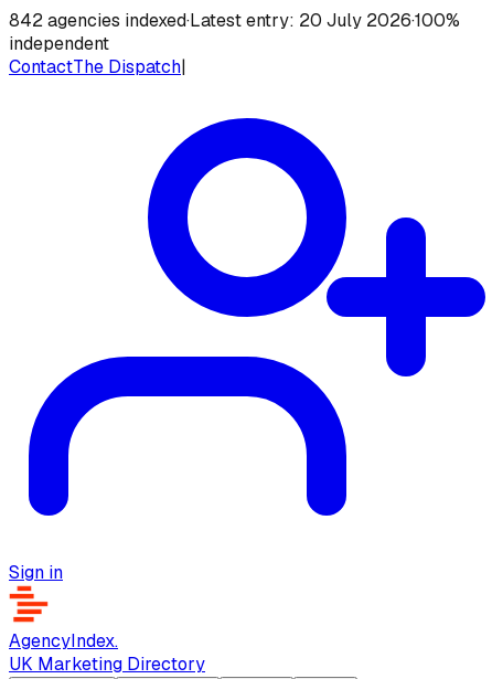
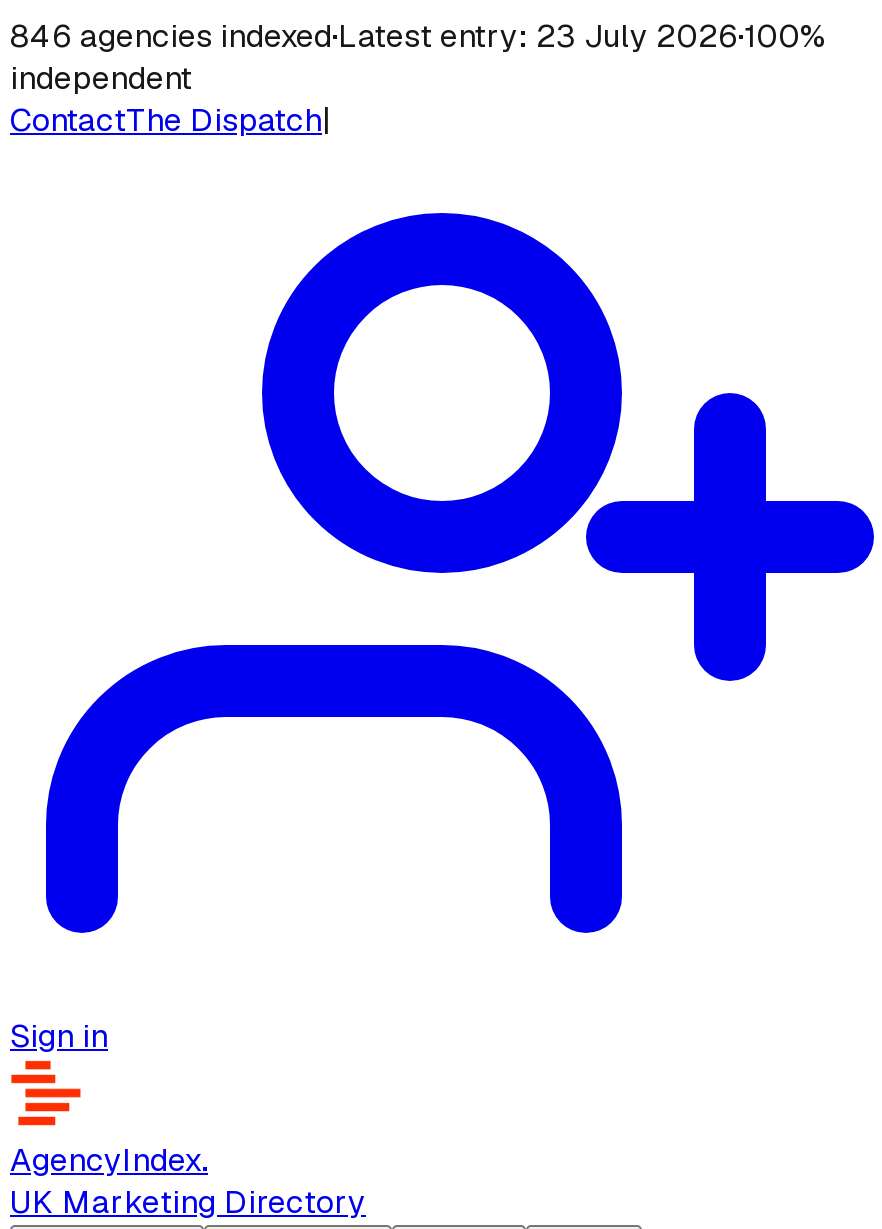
[9,9,460,32] 842 agencies indexed·Latest entry: 20 July 2026·100% -> [10,15,826,57] 846 agencies indexed·Latest entry: 23 July 2026·100%

